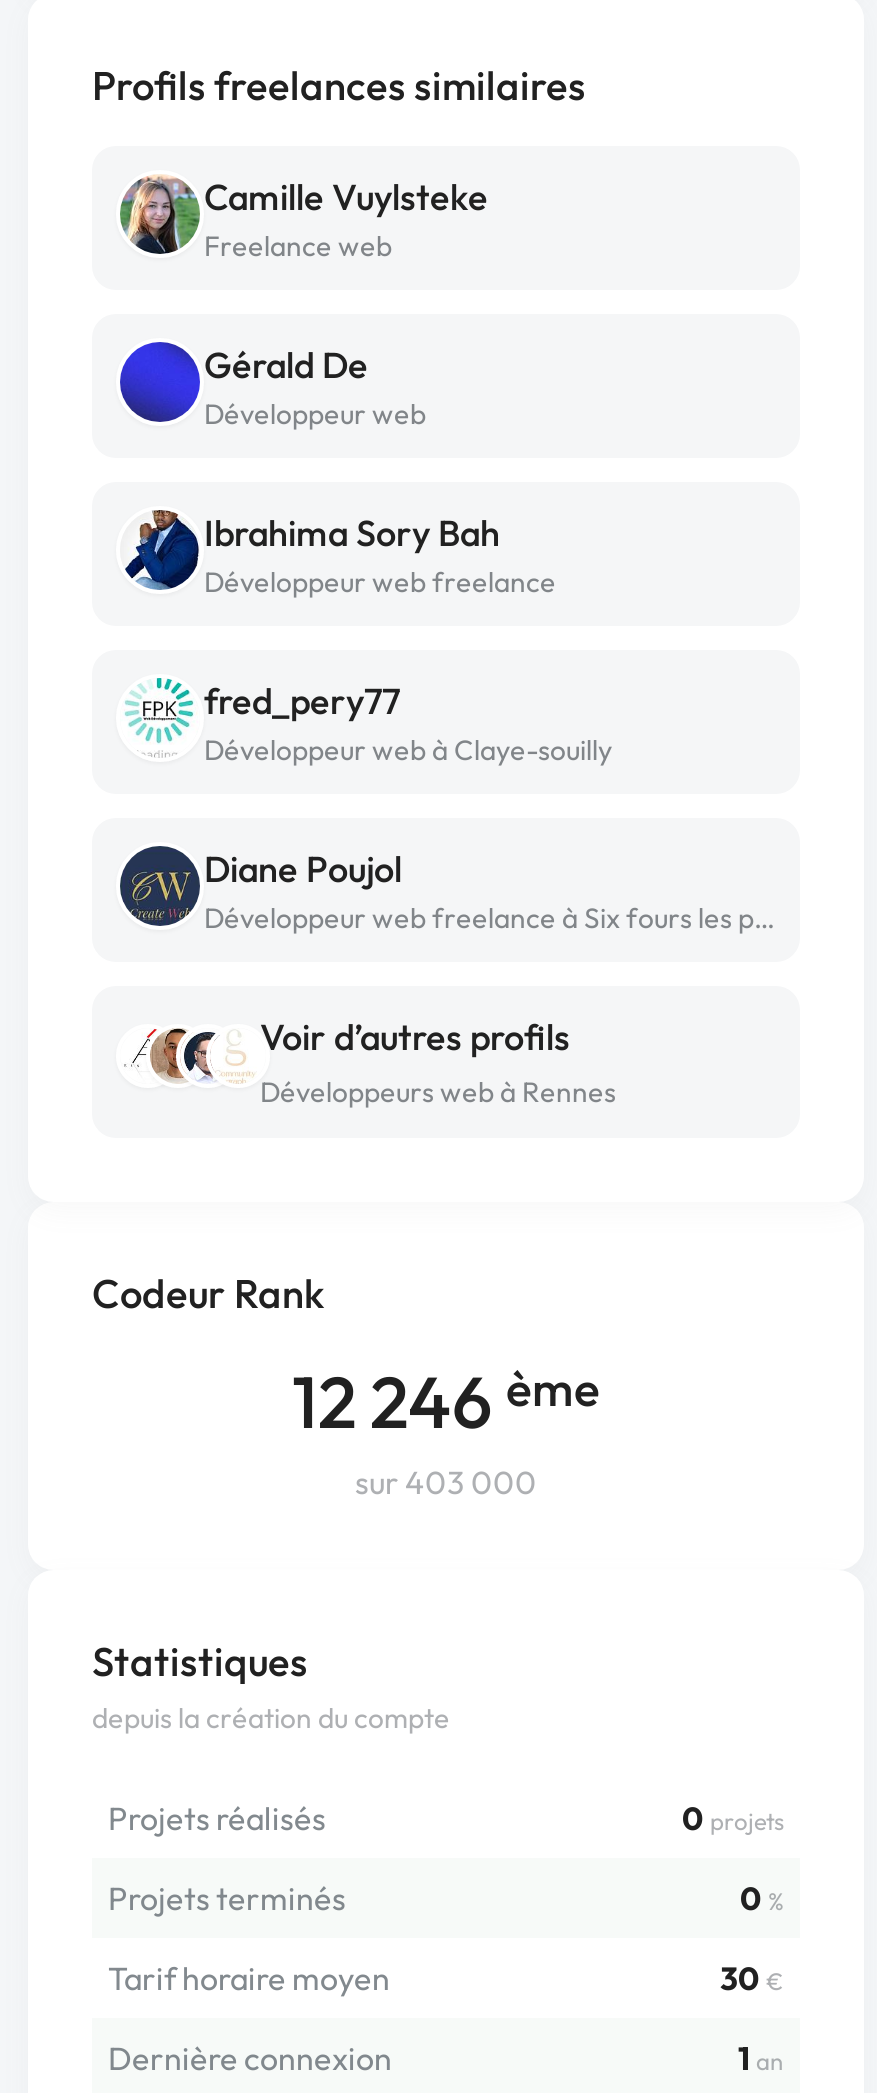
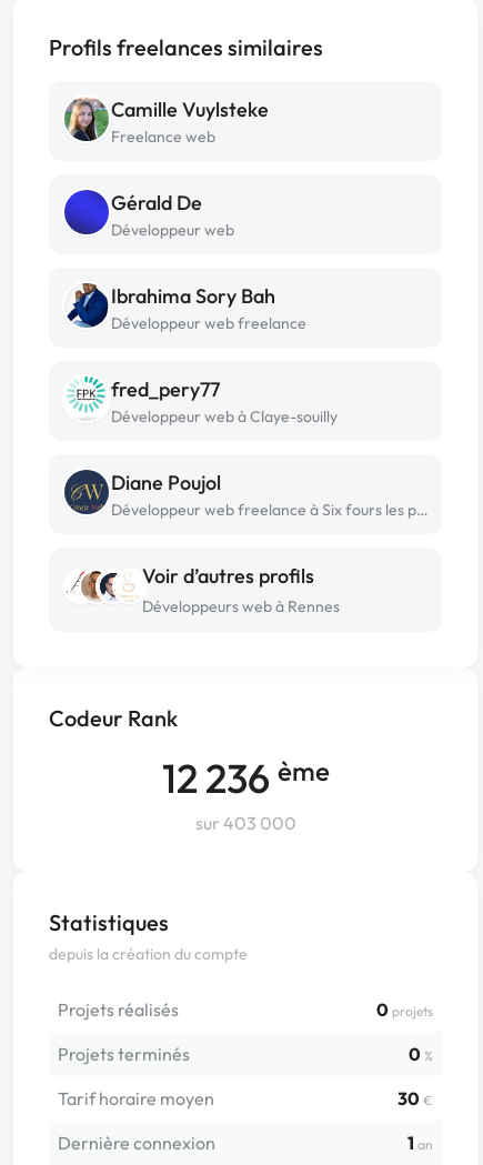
[292,1356,600,1446] 12 246 ème -> [162,753,329,803] 12 236 ème

